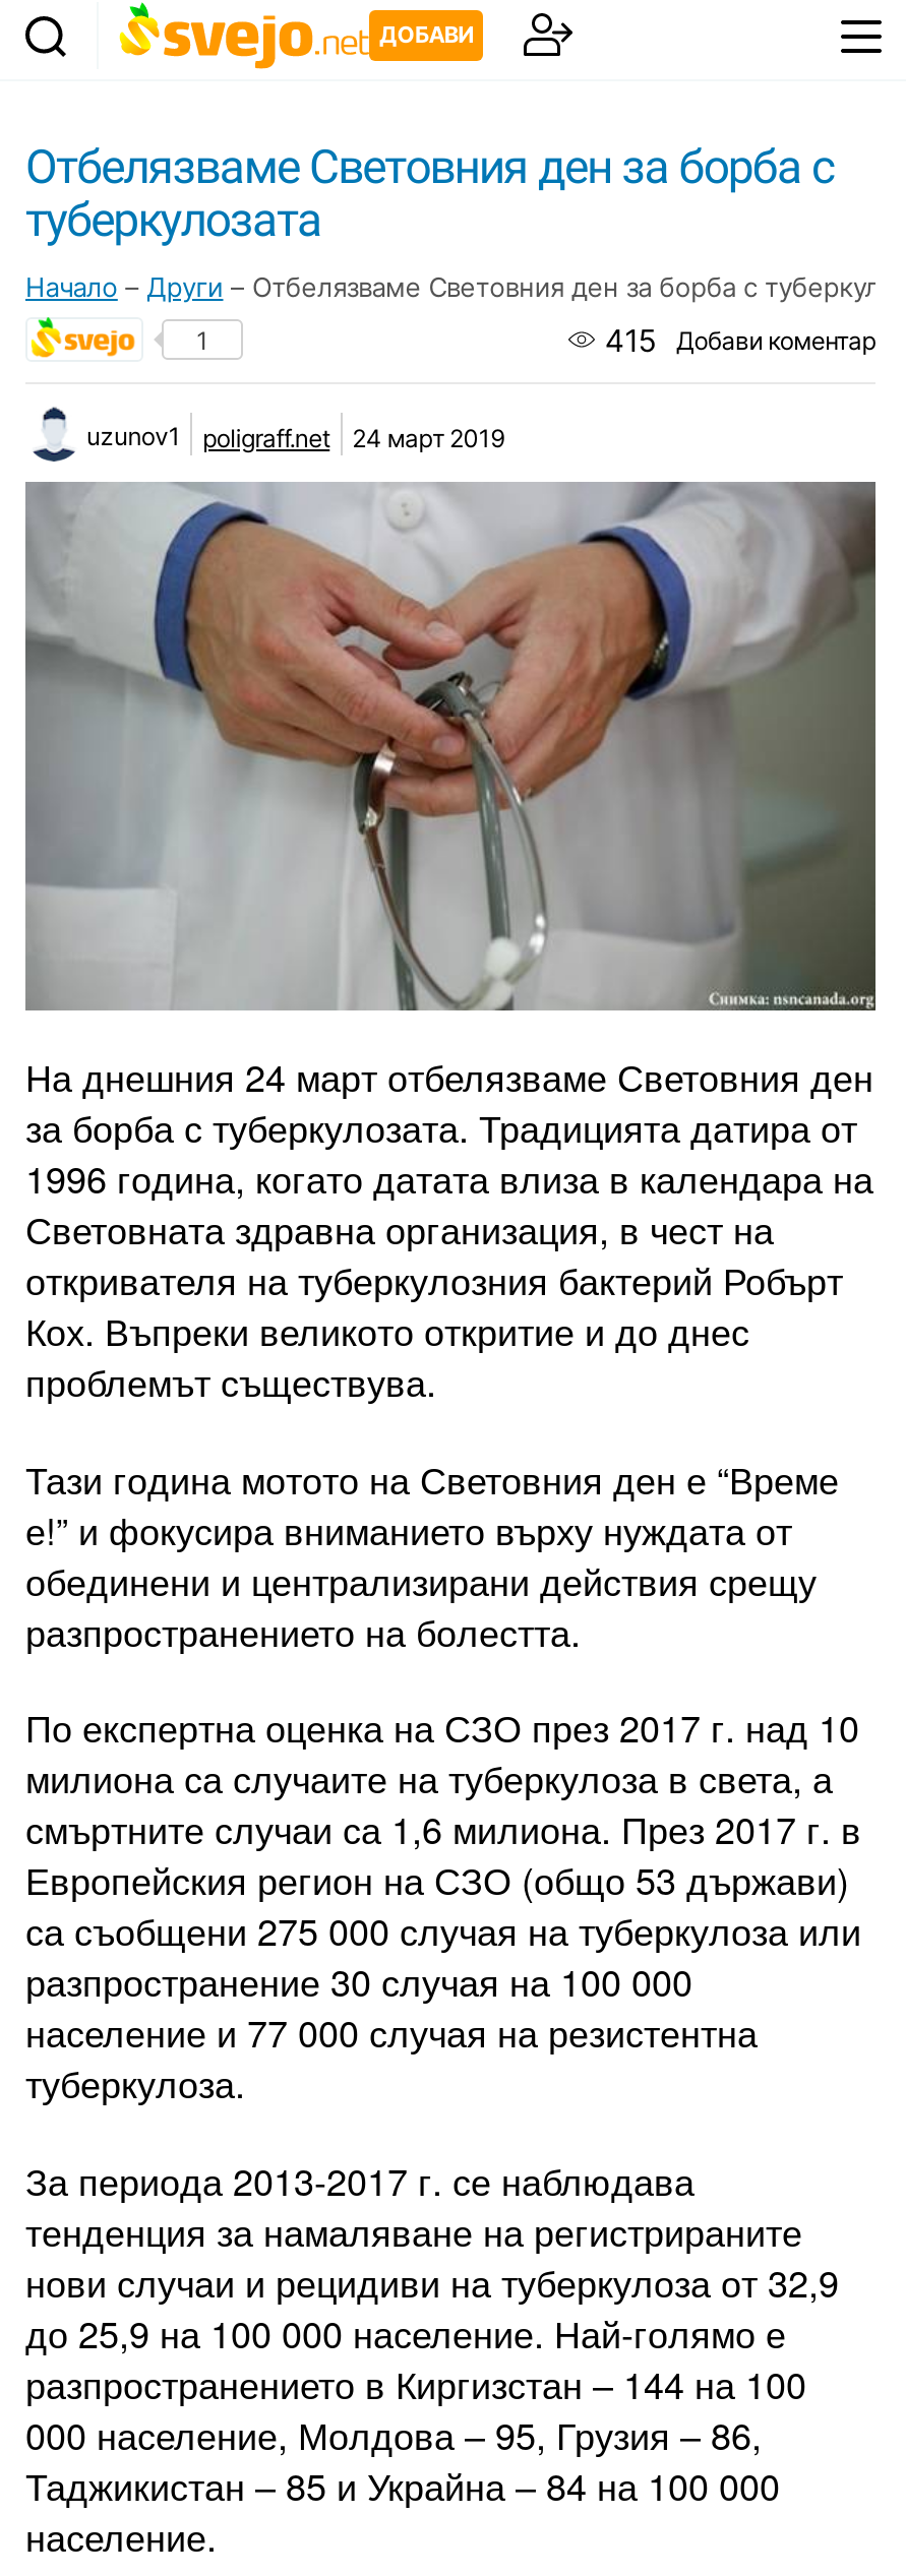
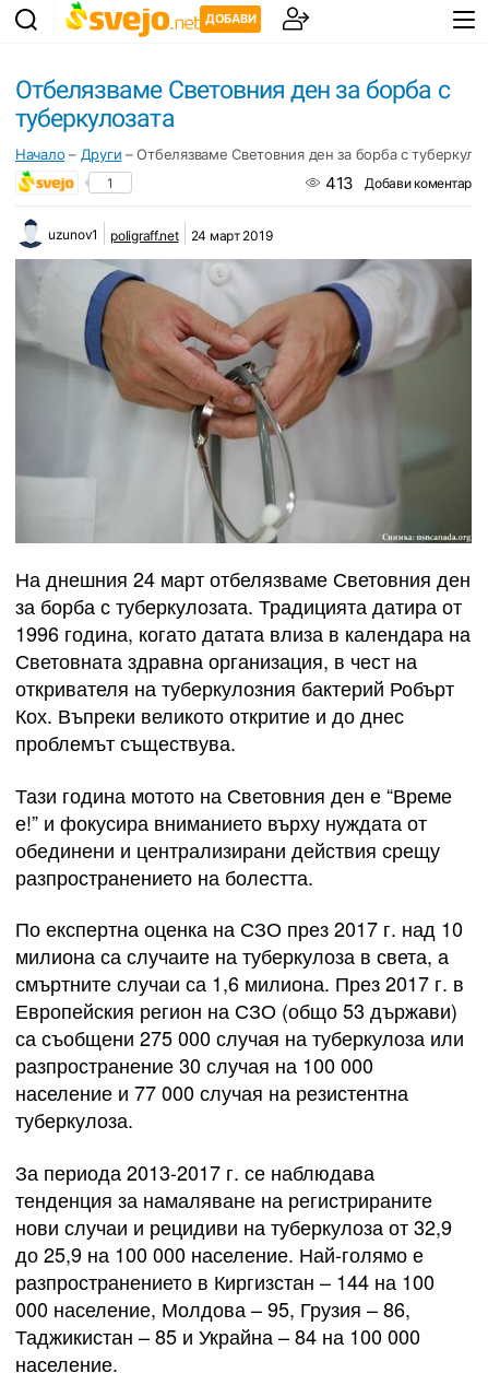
[605,320,875,359] 415 Добави коментар -> [325,172,472,193] 413 Добави коментар

